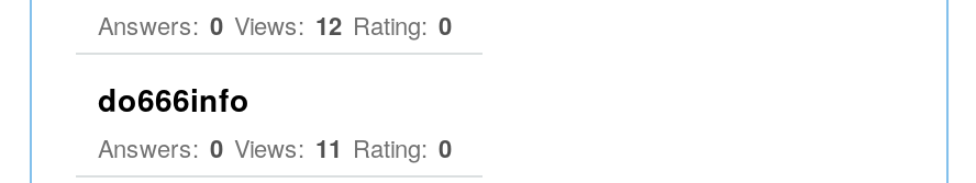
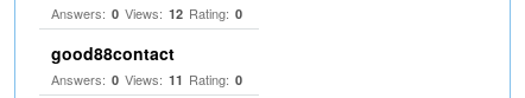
[98,77,249,121] do666info -> [51,41,175,65] good88contact

